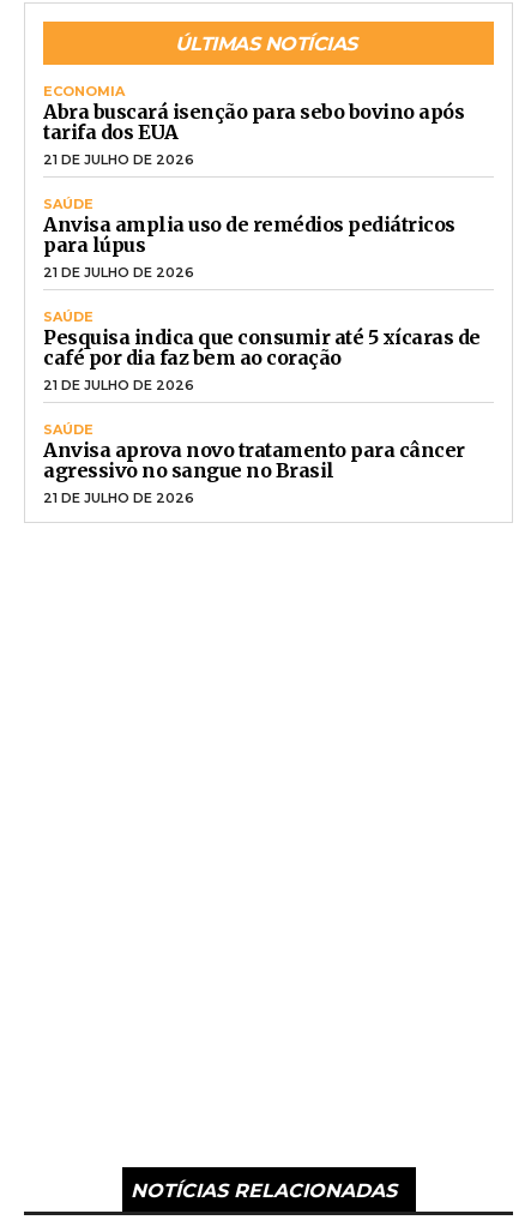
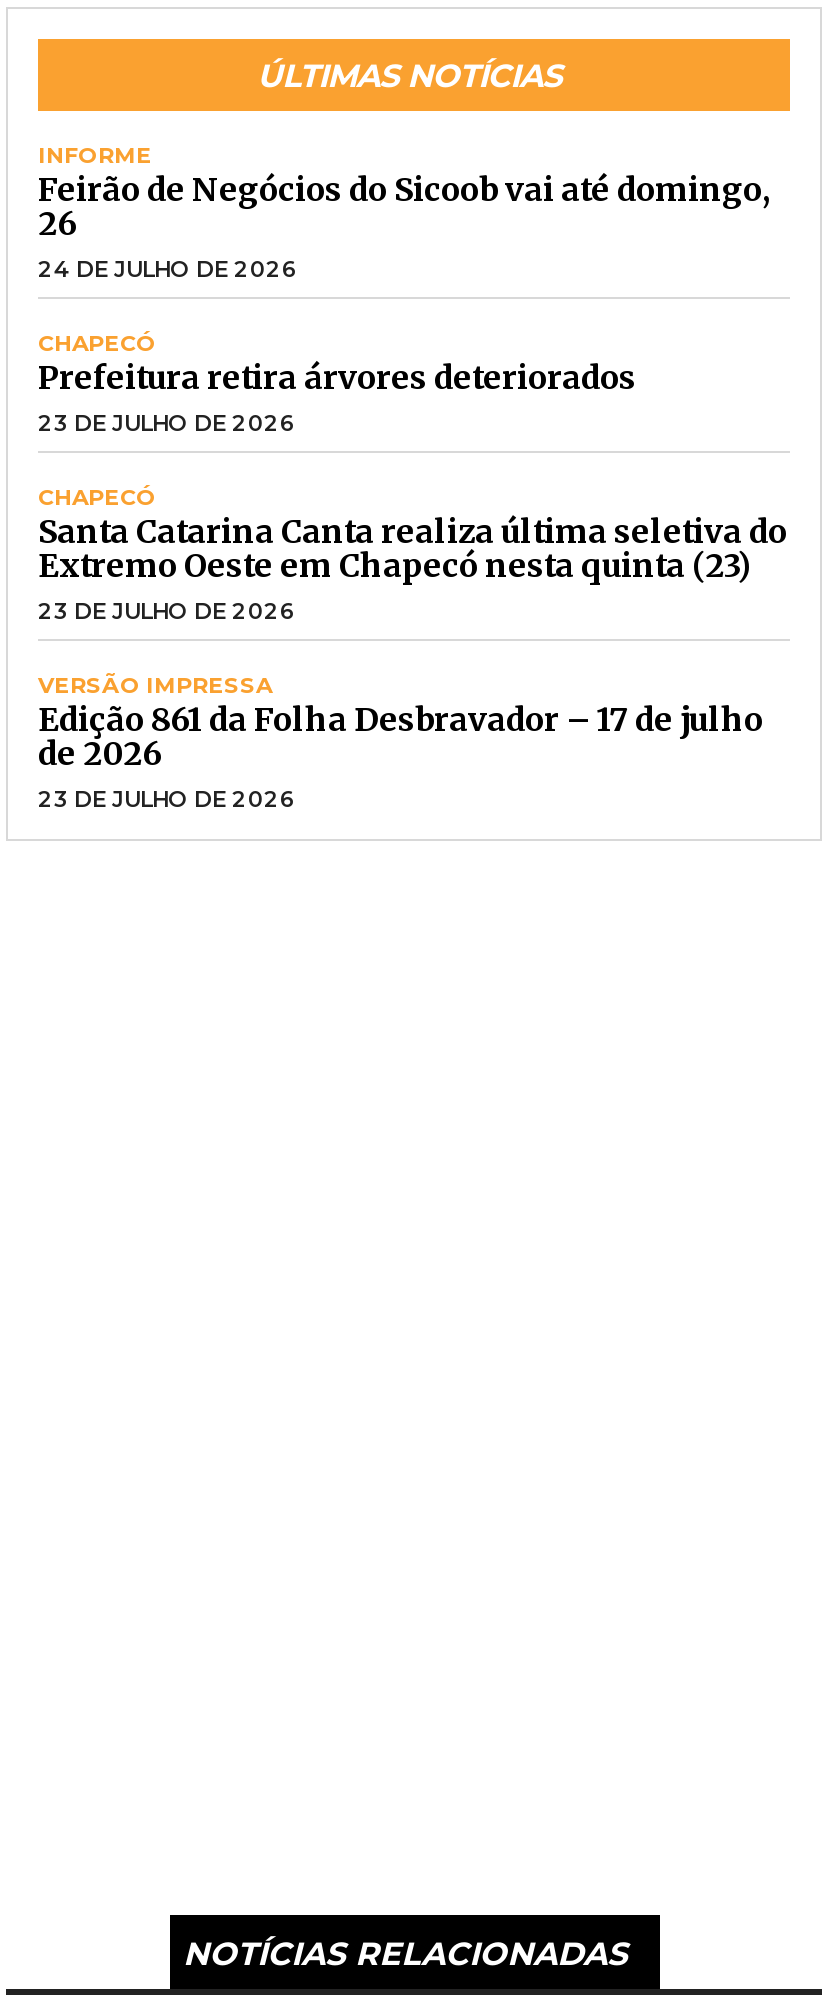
[43,83,464,168] ECONOMIA | Abra buscará isenção para sebo bovino após | tarifa dos EUA | 21 DE JULHO DE 2026 -> [38,142,769,284] INFORME | Feirão de Negócios do Sicoob vai até domingo, | 26 | 24 DE JULHO DE 2026
[43,196,455,281] SAÚDE | Anvisa amplia uso de remédios pediátricos | para lúpus | 21 DE JULHO DE 2026 -> [38,330,636,438] CHAPECÓ | Prefeitura retira árvores deteriorados | 23 DE JULHO DE 2026
[43,309,480,394] SAÚDE | Pesquisa indica que consumir até 5 xícaras de | café por dia faz bem ao coração | 21 DE JULHO DE 2026 -> [38,484,787,626] CHAPECÓ | Santa Catarina Canta realiza última seletiva do | Extremo Oeste em Chapecó nesta quinta (23) | 23 DE JULHO DE 2026
[43,421,464,507] SAÚDE | Anvisa aprova novo tratamento para câncer | agressivo no sangue no Brasil | 21 DE JULHO DE 2026 -> [38,672,763,814] VERSÃO IMPRESSA | Edição 861 da Folha Desbravador – 17 de julho | de 2026 | 23 DE JULHO DE 2026

